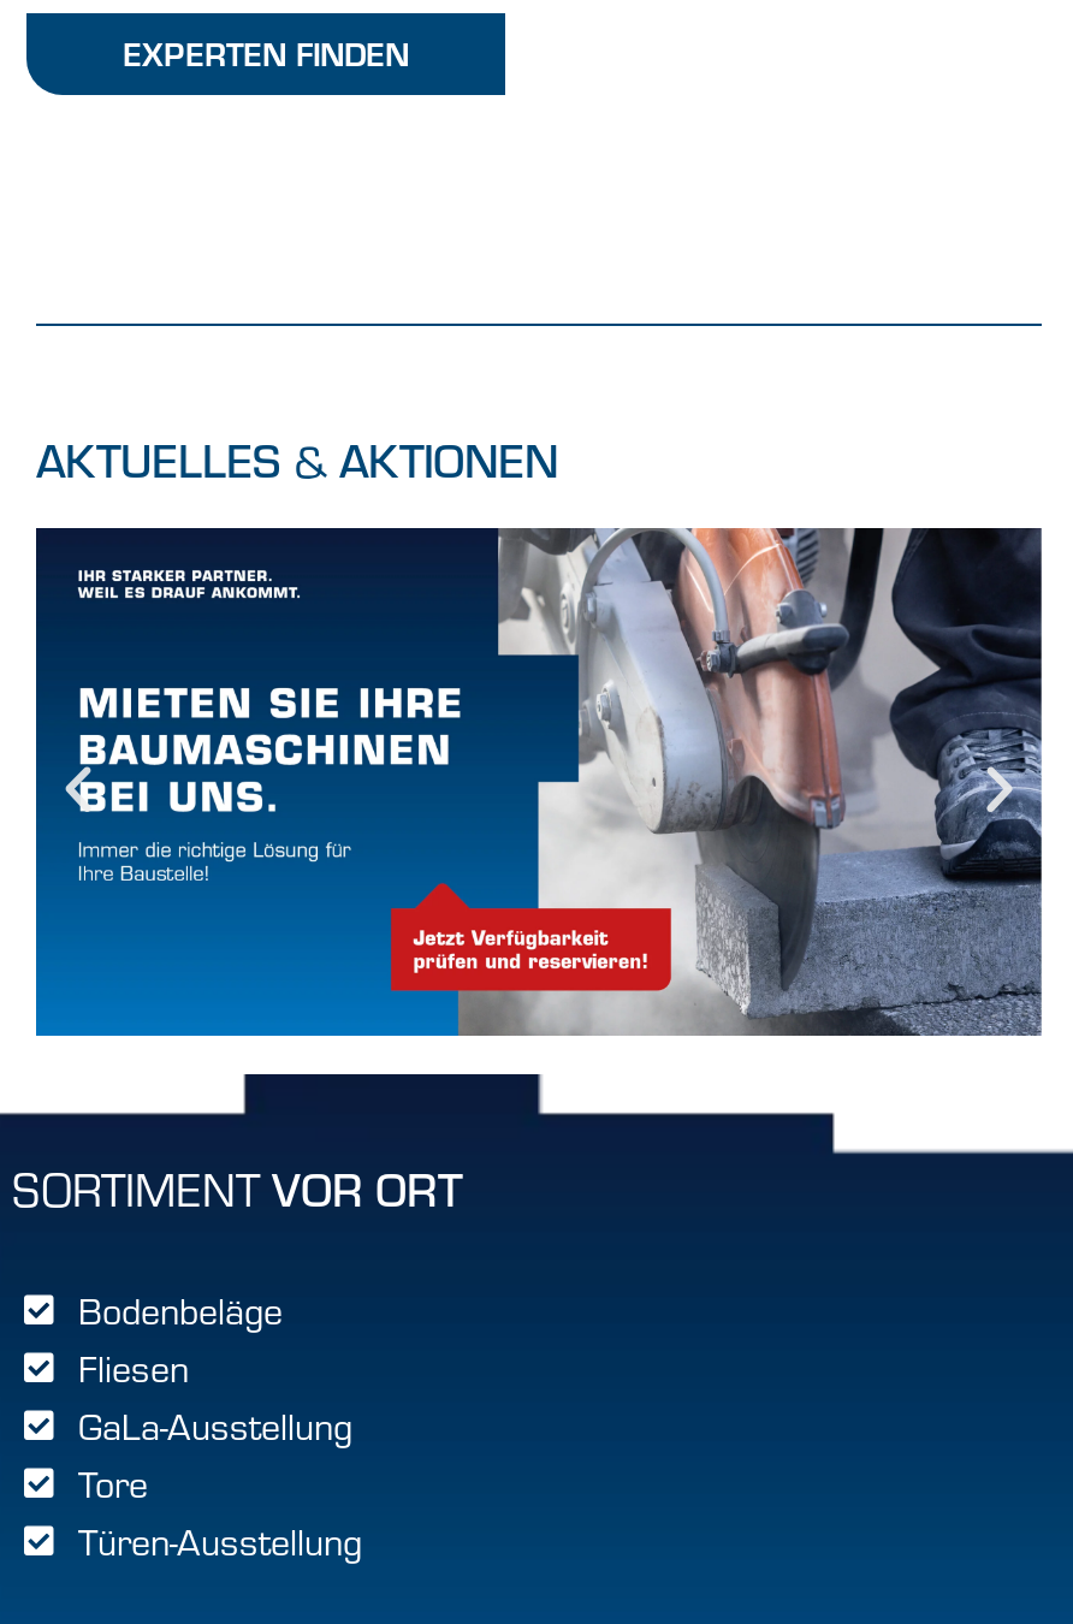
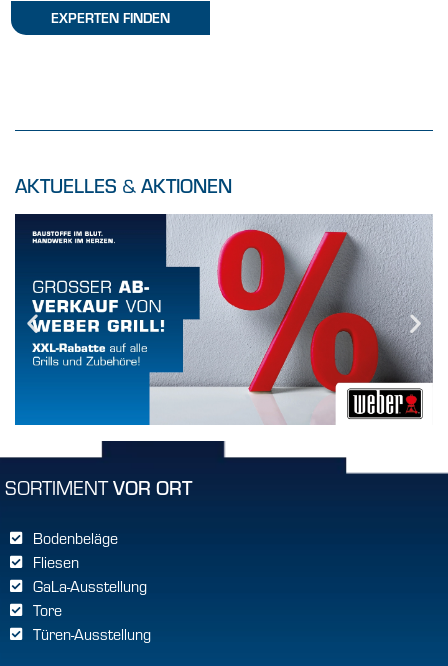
[77,526,1044,1038] [image] -> [32,214,433,426] [image]

